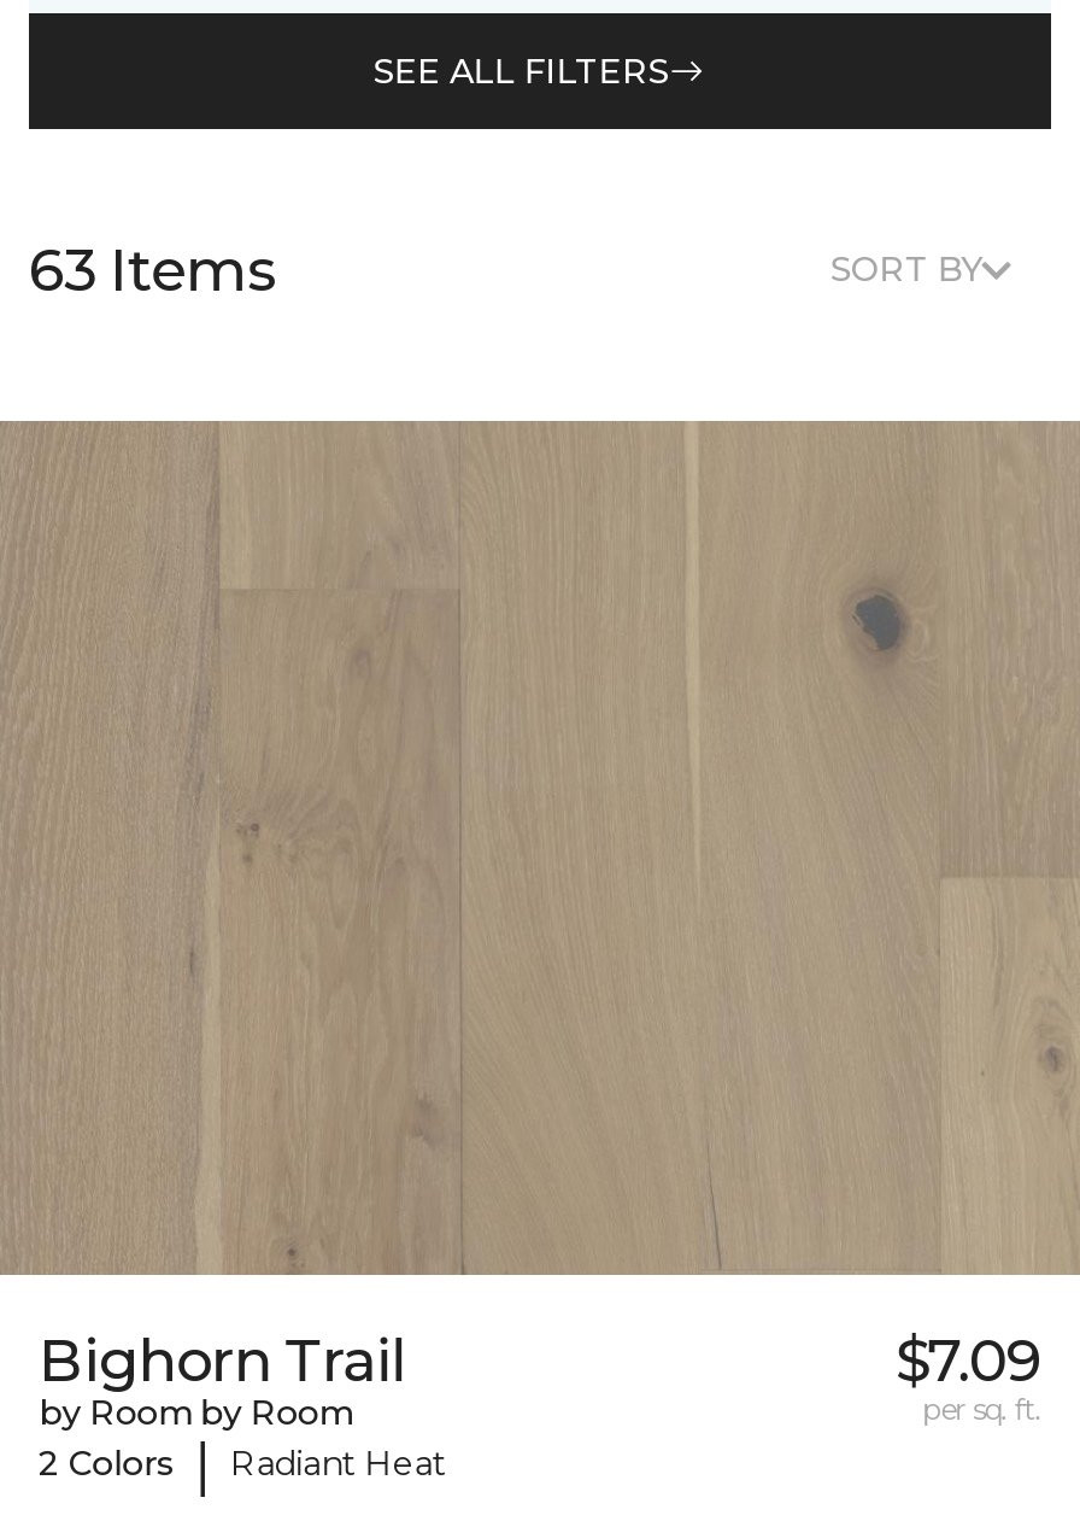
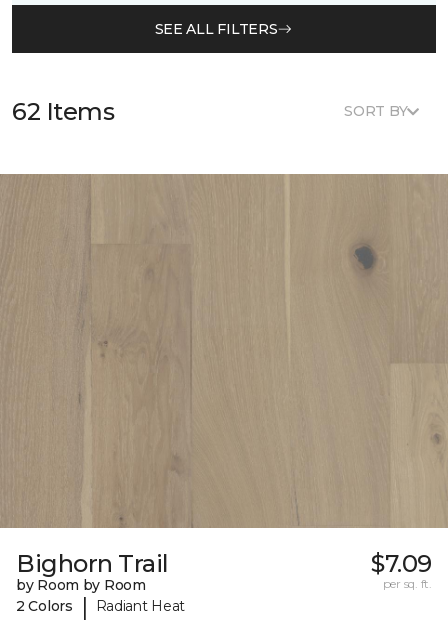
[29,234,275,304] 63 Items -> [12,96,114,125] 62 Items

